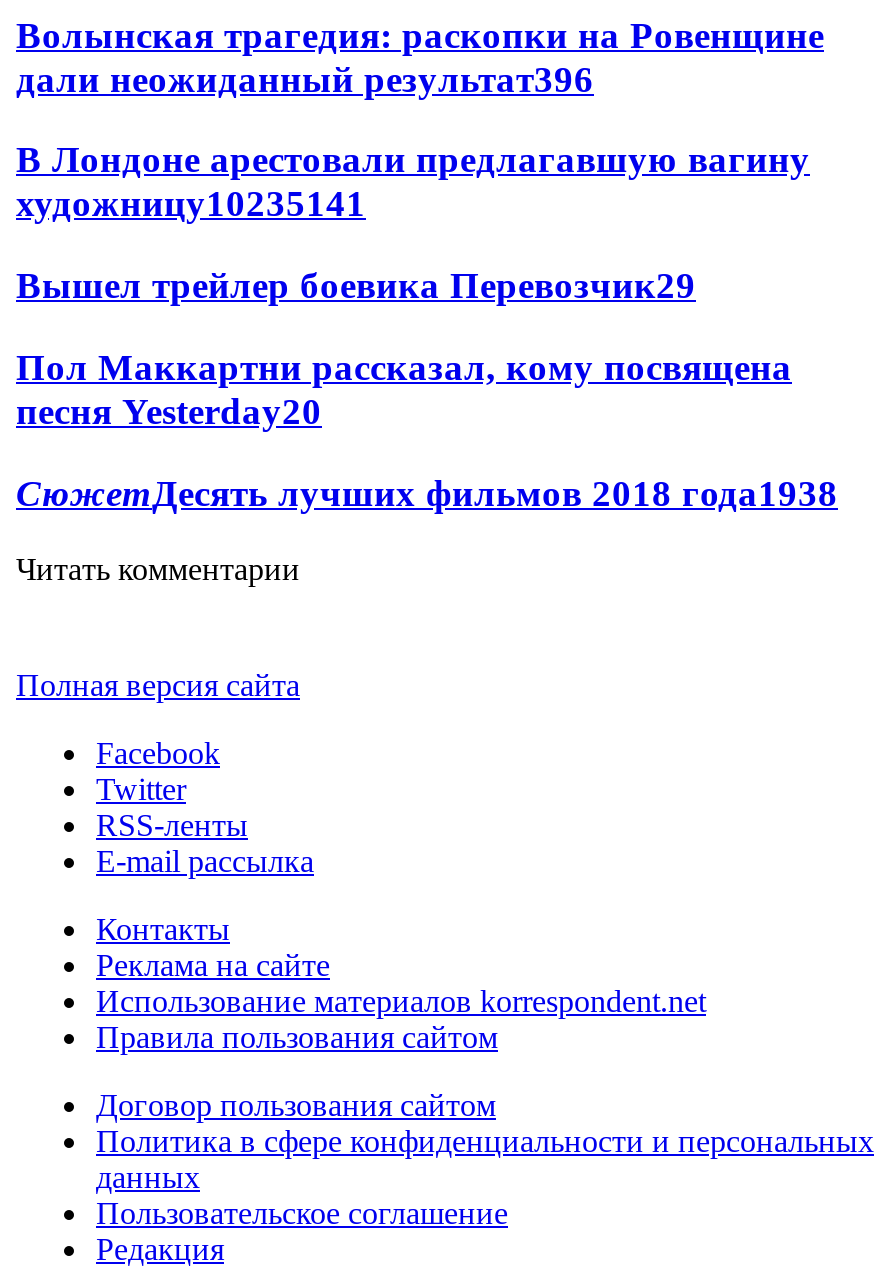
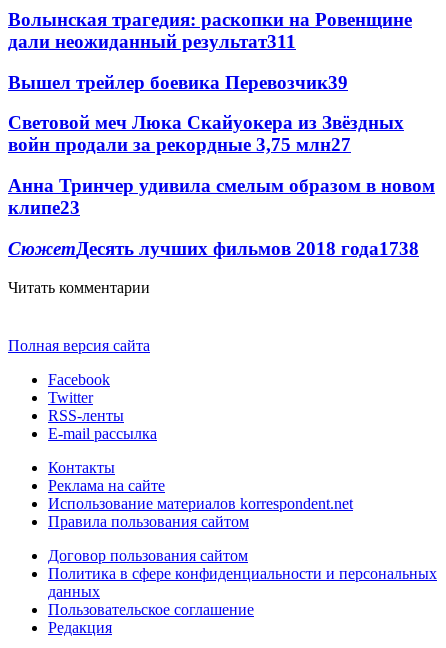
[16,58,594,100] дали неожиданный результат396 -> [8,31,296,52] дали неожиданный результат311
[16,139,810,225] В Лондоне арестовали предлагавшую вагину | художницу10235141 -> [8,72,348,93] Вышел трейлер боевика Перевозчик39
[16,265,696,307] Вышел трейлер боевика Перевозчик29 -> [8,112,404,155] Световой меч Люка Скайуокера из Звёздных | войн продали за рекордные 3,75 млн27
[16,346,792,432] Пол Маккартни рассказал, кому посвящена | песня Yesterday20 -> [8,175,435,218] Анна Тринчер удивила смелым образом в новом | клипе23
[16,472,838,514] СюжетДесять лучших фильмов 2018 года1938 -> [8,238,419,259] СюжетДесять лучших фильмов 2018 года1738

